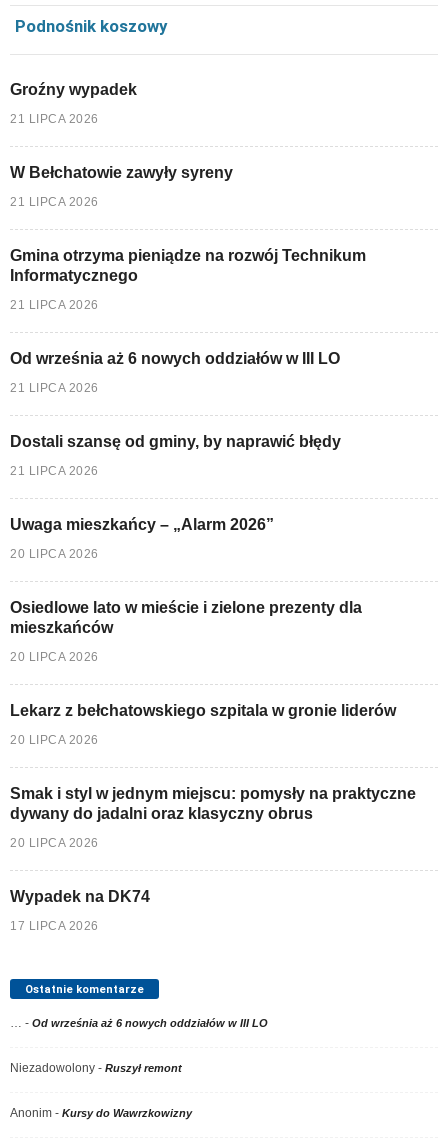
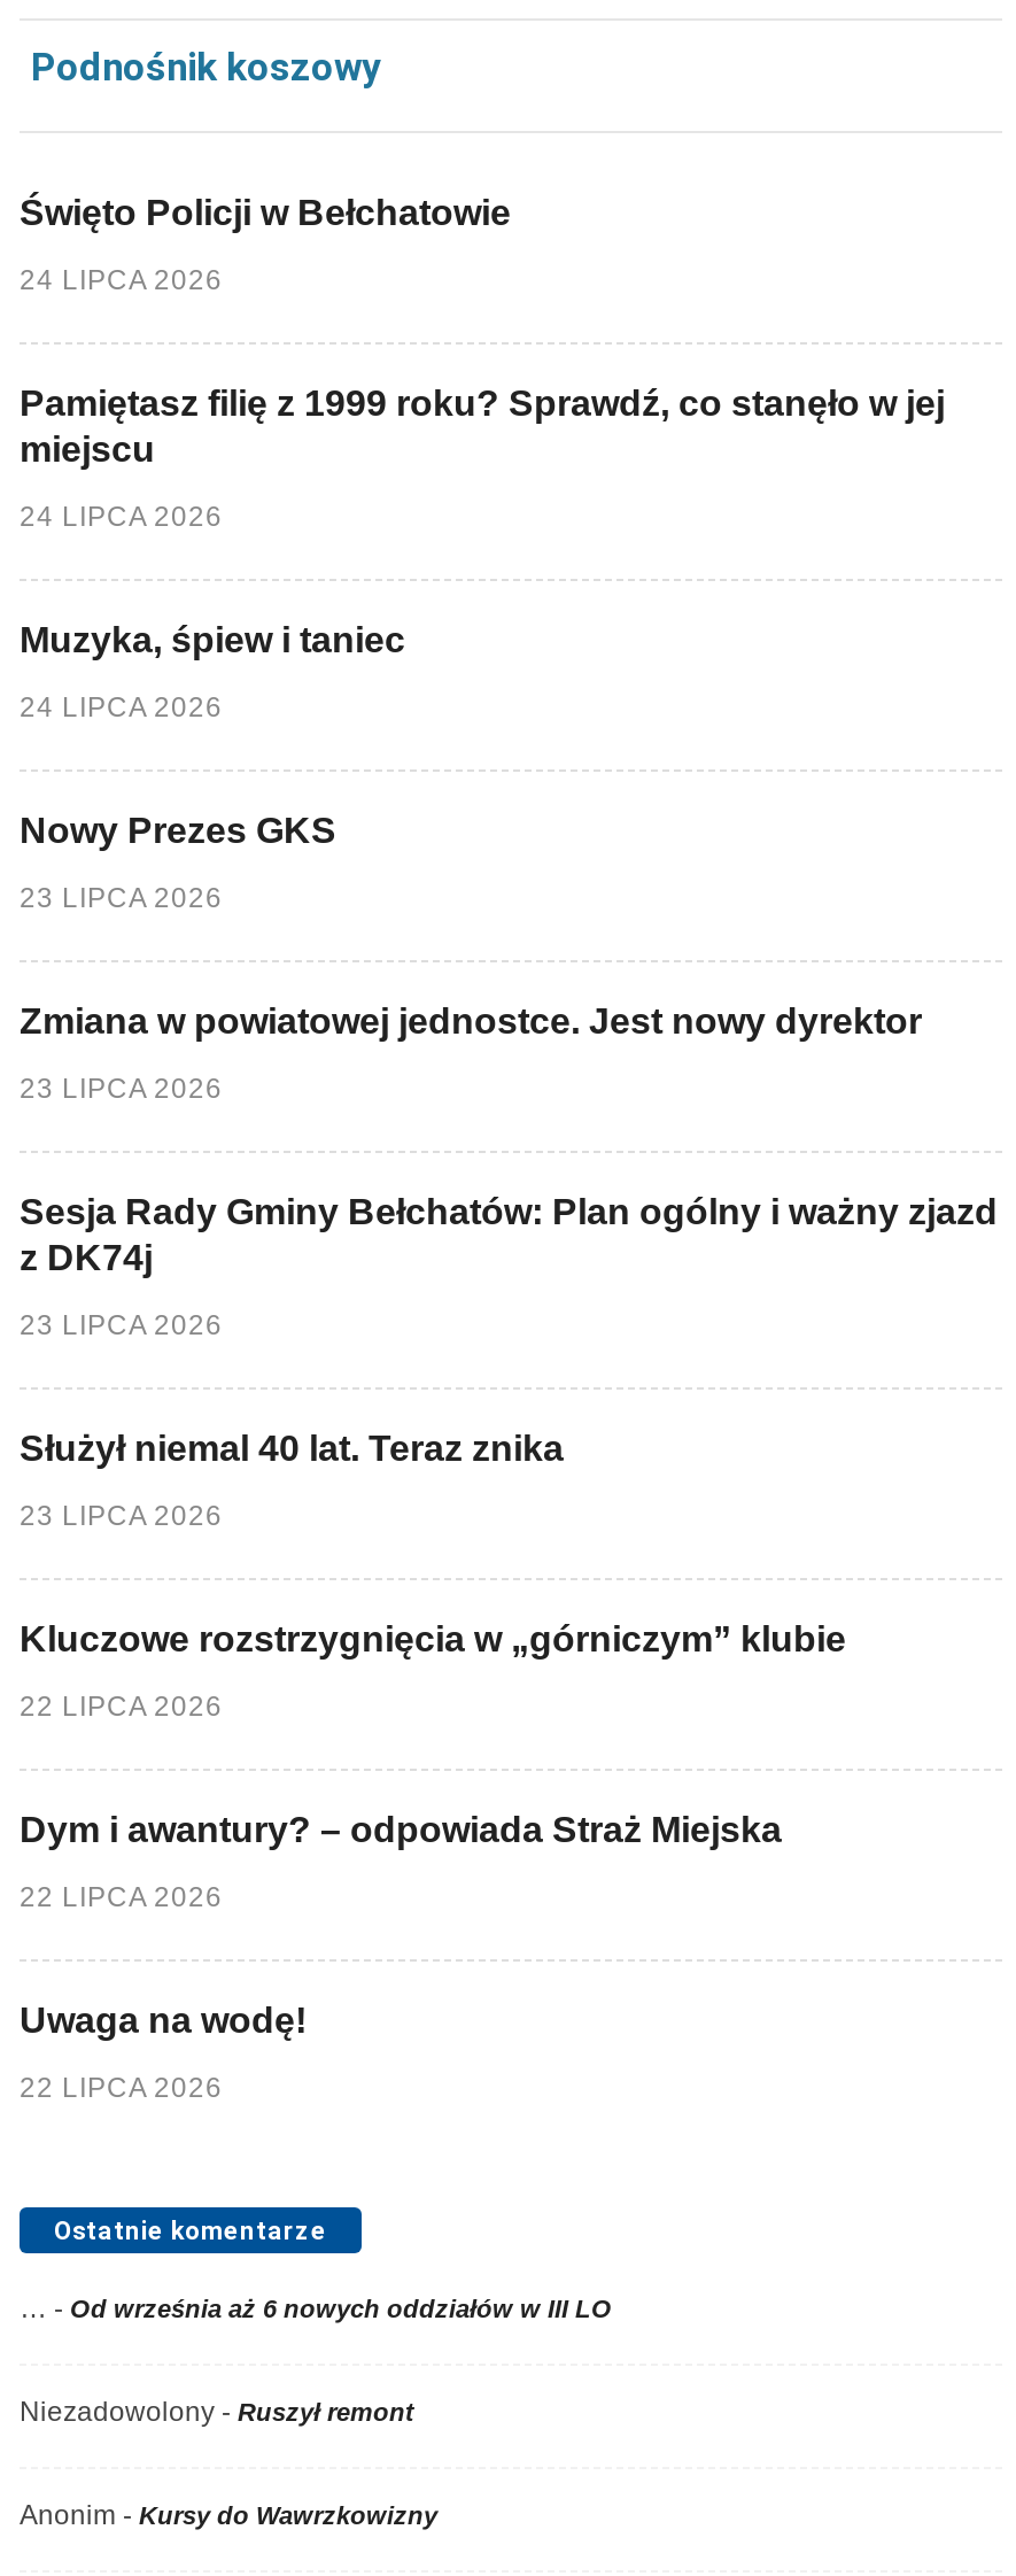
[10,81,137,98] Groźny wypadek -> [20,192,511,231] Święto Policji w Bełchatowie
[10,112,98,126] 21 LIPCA 2026 -> [20,263,223,296] 24 LIPCA 2026
[10,164,233,181] W Bełchatowie zawyły syreny -> [20,383,945,468] Pamiętasz filię z 1999 roku? Sprawdź, co stanęło w jej | miejscu
[10,195,98,209] 21 LIPCA 2026 -> [20,500,223,532] 24 LIPCA 2026
[10,247,366,284] Gmina otrzyma pieniądze na rozwój Technikum | Informatycznego -> [20,619,405,659] Muzyka, śpiew i taniec
[10,298,98,312] 21 LIPCA 2026 -> [20,691,223,723] 24 LIPCA 2026
[10,350,340,367] Od września aż 6 nowych oddziałów w III LO -> [20,810,336,849] Nowy Prezes GKS
[10,381,98,395] 21 LIPCA 2026 -> [20,881,223,913] 23 LIPCA 2026
[10,433,341,450] Dostali szansę od gminy, by naprawić błędy -> [20,1001,922,1040] Zmiana w powiatowej jednostce. Jest nowy dyrektor
[10,464,98,478] 21 LIPCA 2026 -> [20,1072,223,1104] 23 LIPCA 2026
[10,516,274,533] Uwaga mieszkańcy – „Alarm 2026” -> [20,1191,998,1276] Sesja Rady Gminy Bełchatów: Plan ogólny i ważny zjazd | z DK74j
[10,547,98,561] 20 LIPCA 2026 -> [20,1309,223,1341] 23 LIPCA 2026
[10,599,362,636] Osiedlowe lato w mieście i zielone prezenty dla | mieszkańców -> [20,1428,564,1467] Służył niemal 40 lat. Teraz znika
[10,650,98,664] 20 LIPCA 2026 -> [20,1499,223,1531] 23 LIPCA 2026
[10,702,396,719] Lekarz z bełchatowskiego szpitala w gronie liderów -> [20,1619,846,1658] Kluczowe rozstrzygnięcia w „górniczym” klubie
[10,733,98,747] 20 LIPCA 2026 -> [20,1690,223,1722] 22 LIPCA 2026
[10,785,416,822] Smak i styl w jednym miejscu: pomysły na praktyczne | dywany do jadalni oraz klasyczny obrus -> [20,1809,782,1848] Dym i awantury? – odpowiada Straż Miejska
[10,836,98,850] 20 LIPCA 2026 -> [20,1880,223,1913] 22 LIPCA 2026
[10,888,150,905] Wypadek na DK74 -> [20,2000,307,2039] Uwaga na wodę!
[10,919,98,933] 17 LIPCA 2026 -> [20,2071,223,2103] 22 LIPCA 2026

